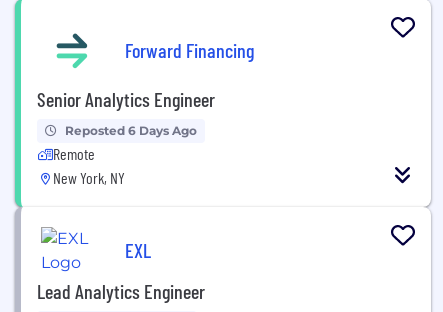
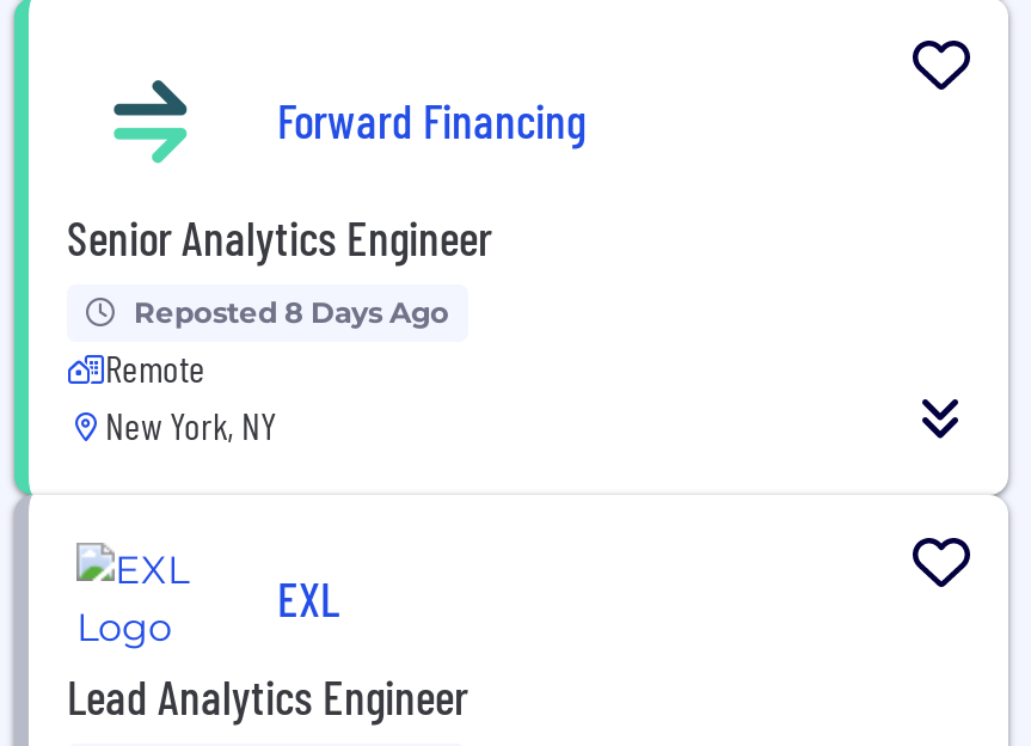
[65,123,197,138] Reposted 6 Days Ago -> [134,294,449,330] Reposted 8 Days Ago

